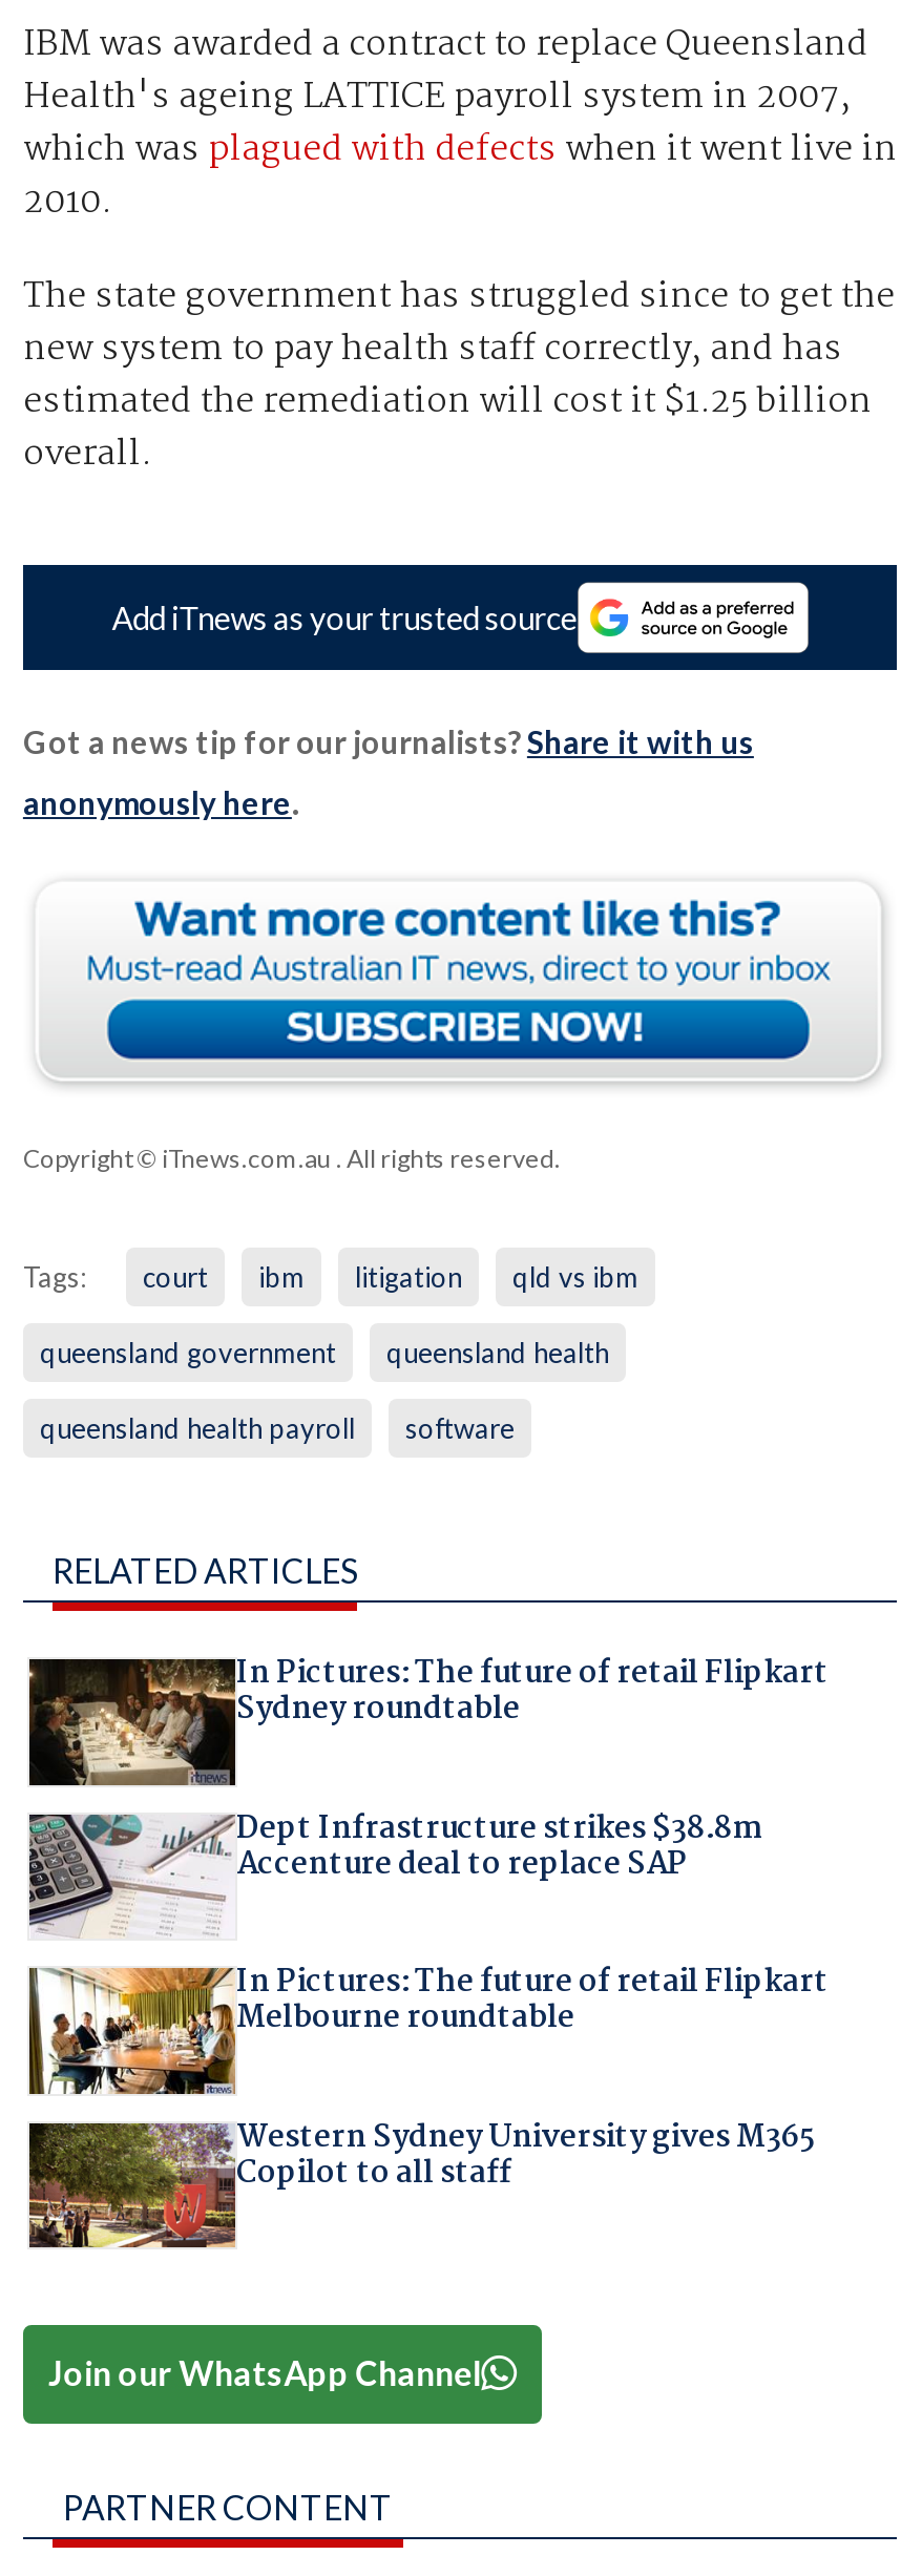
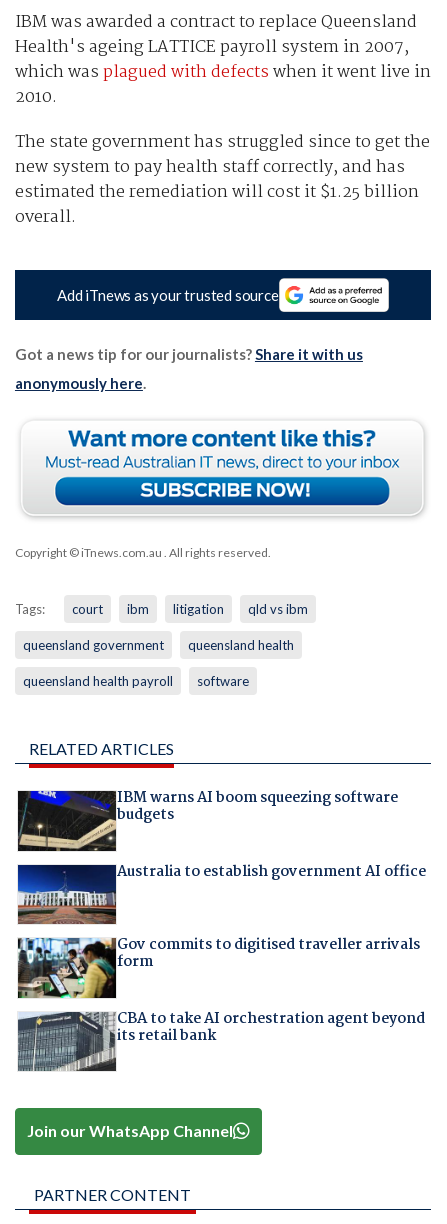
[27,1650,829,1787] [image] | In Pictures: The future of retail Flipkart | Sydney roundtable -> [18,786,397,852] [image] | IBM warns AI boom squeezing software | budgets
[27,1804,761,1939] [image] | Dept Infrastructure strikes $38.8m | Accenture deal to replace SAP -> [17,860,425,925] [image] | Australia to establish government AI office
[27,1958,829,2096] [image] | In Pictures: The future of retail Flipkart | Melbourne roundtable -> [18,933,419,999] [image] | Gov commits to digitised traveller arrivals | form
[27,2112,816,2249] [image] | Western Sydney University gives M365 | Copilot to all staff -> [17,1007,424,1072] [image] | CBA to take AI orchestration agent beyond | its retail bank

